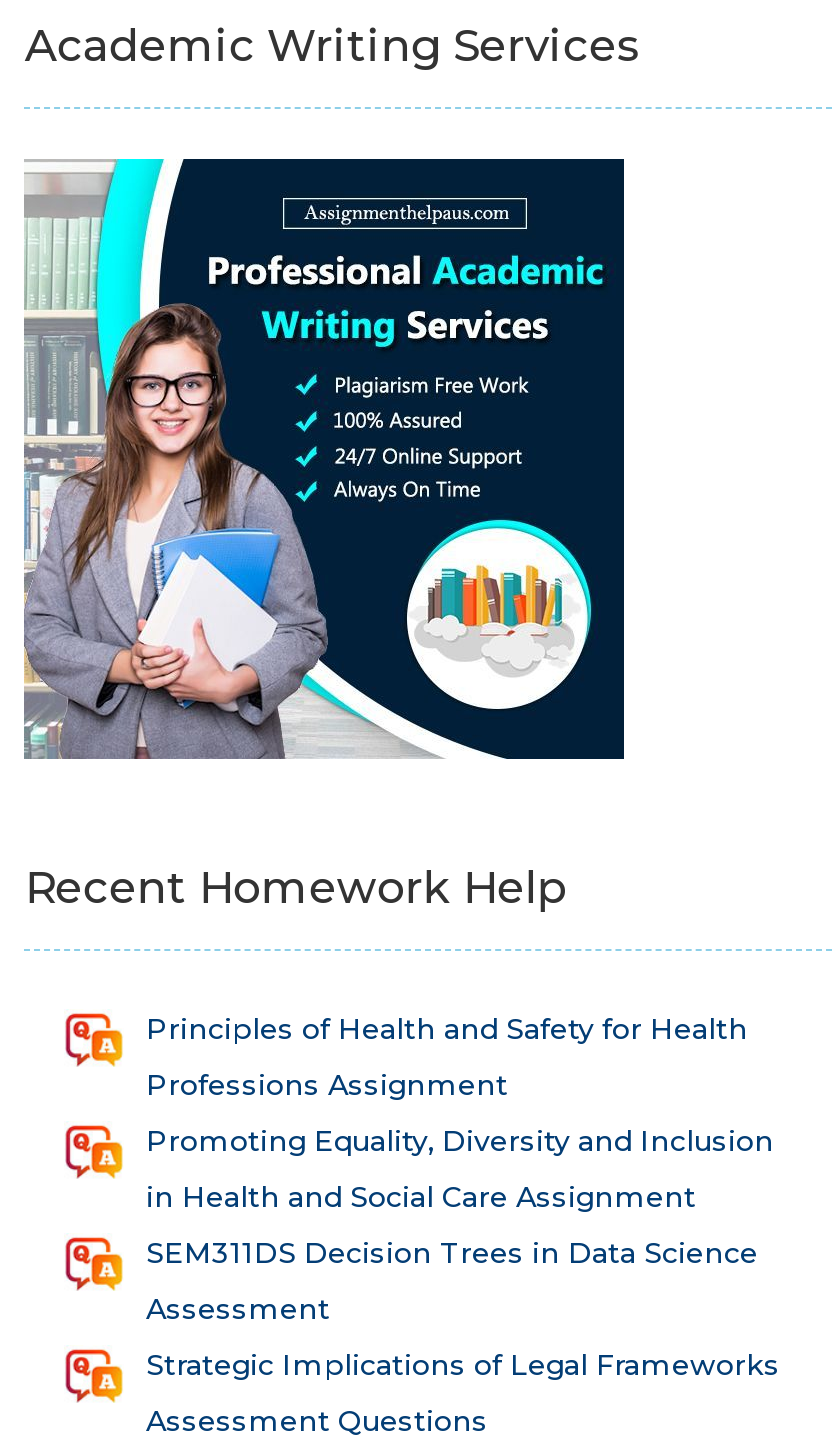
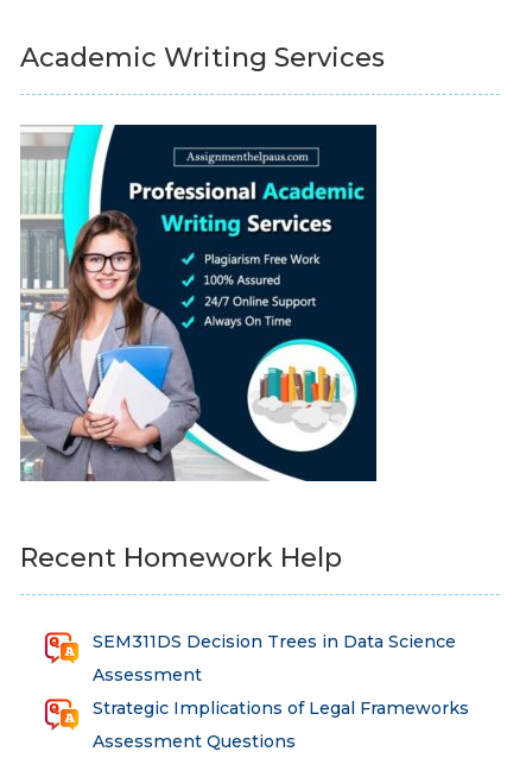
[146,1012,774,1216] Principles of Health and Safety for Health | Professions Assignment | Promoting Equality, Diversity and Inclusion | in Health and Social Care Assignment -> none

